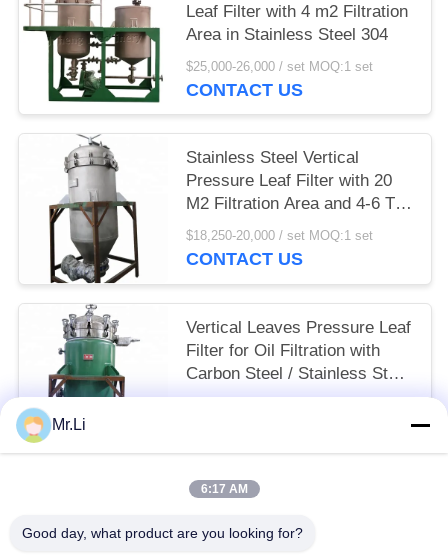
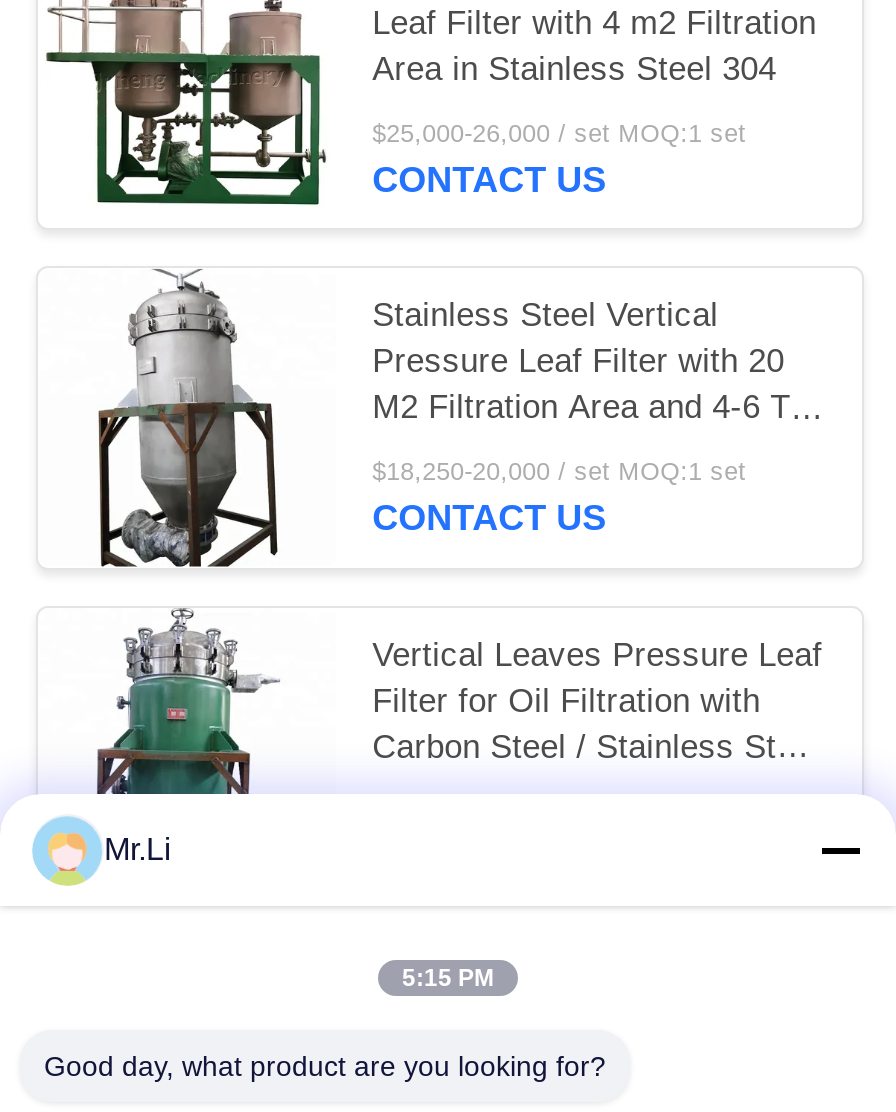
[200,482,247,496] 6:17 AM -> [402,964,494,992] 5:15 PM

